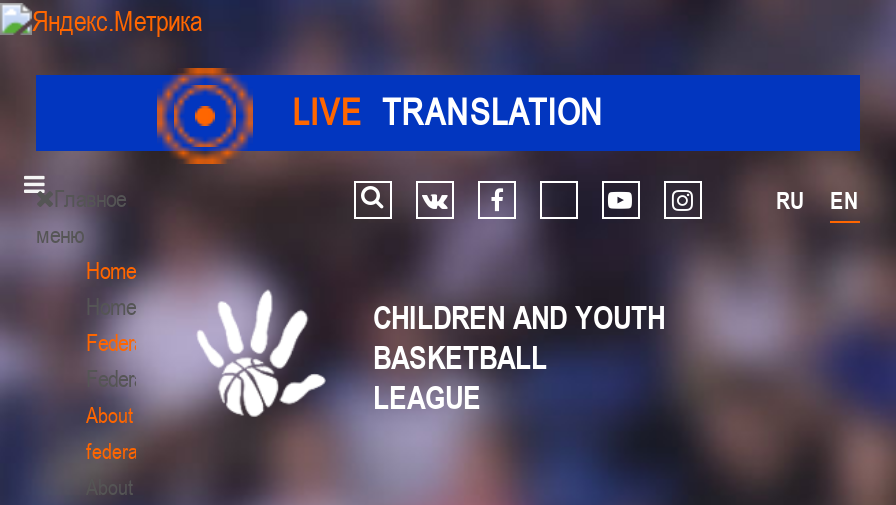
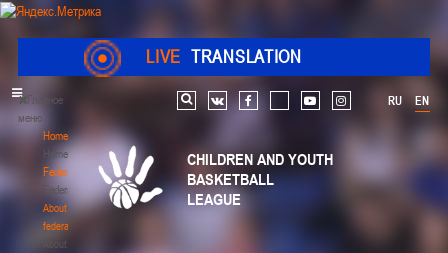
[154,65,256,165] [image] -> [78,34,127,82] [image]

